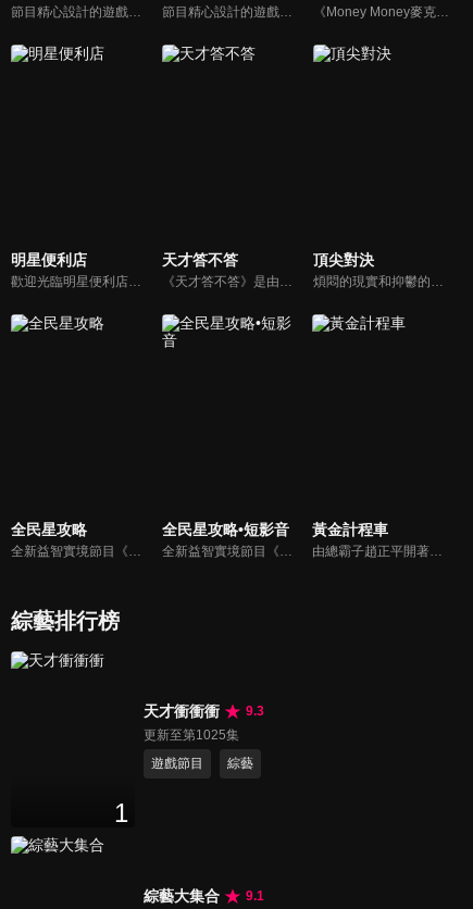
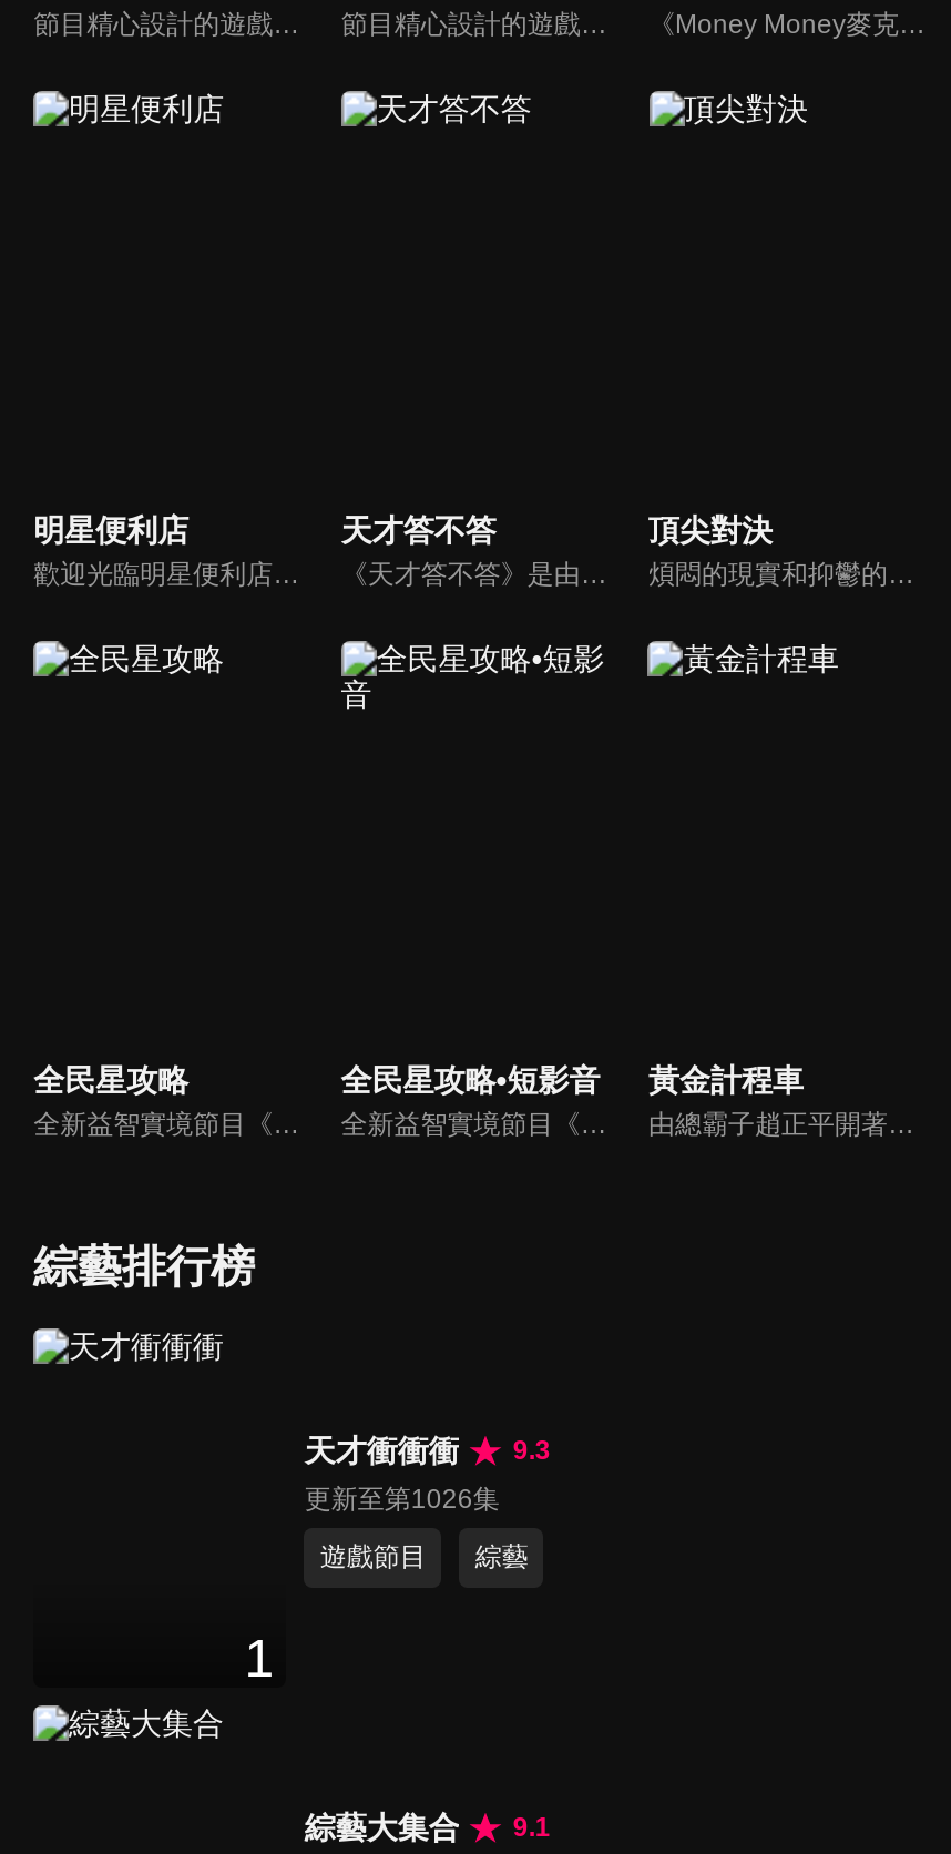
[144,728,240,743] 更新至第1025集 -> [305,1484,500,1515] 更新至第1026集

